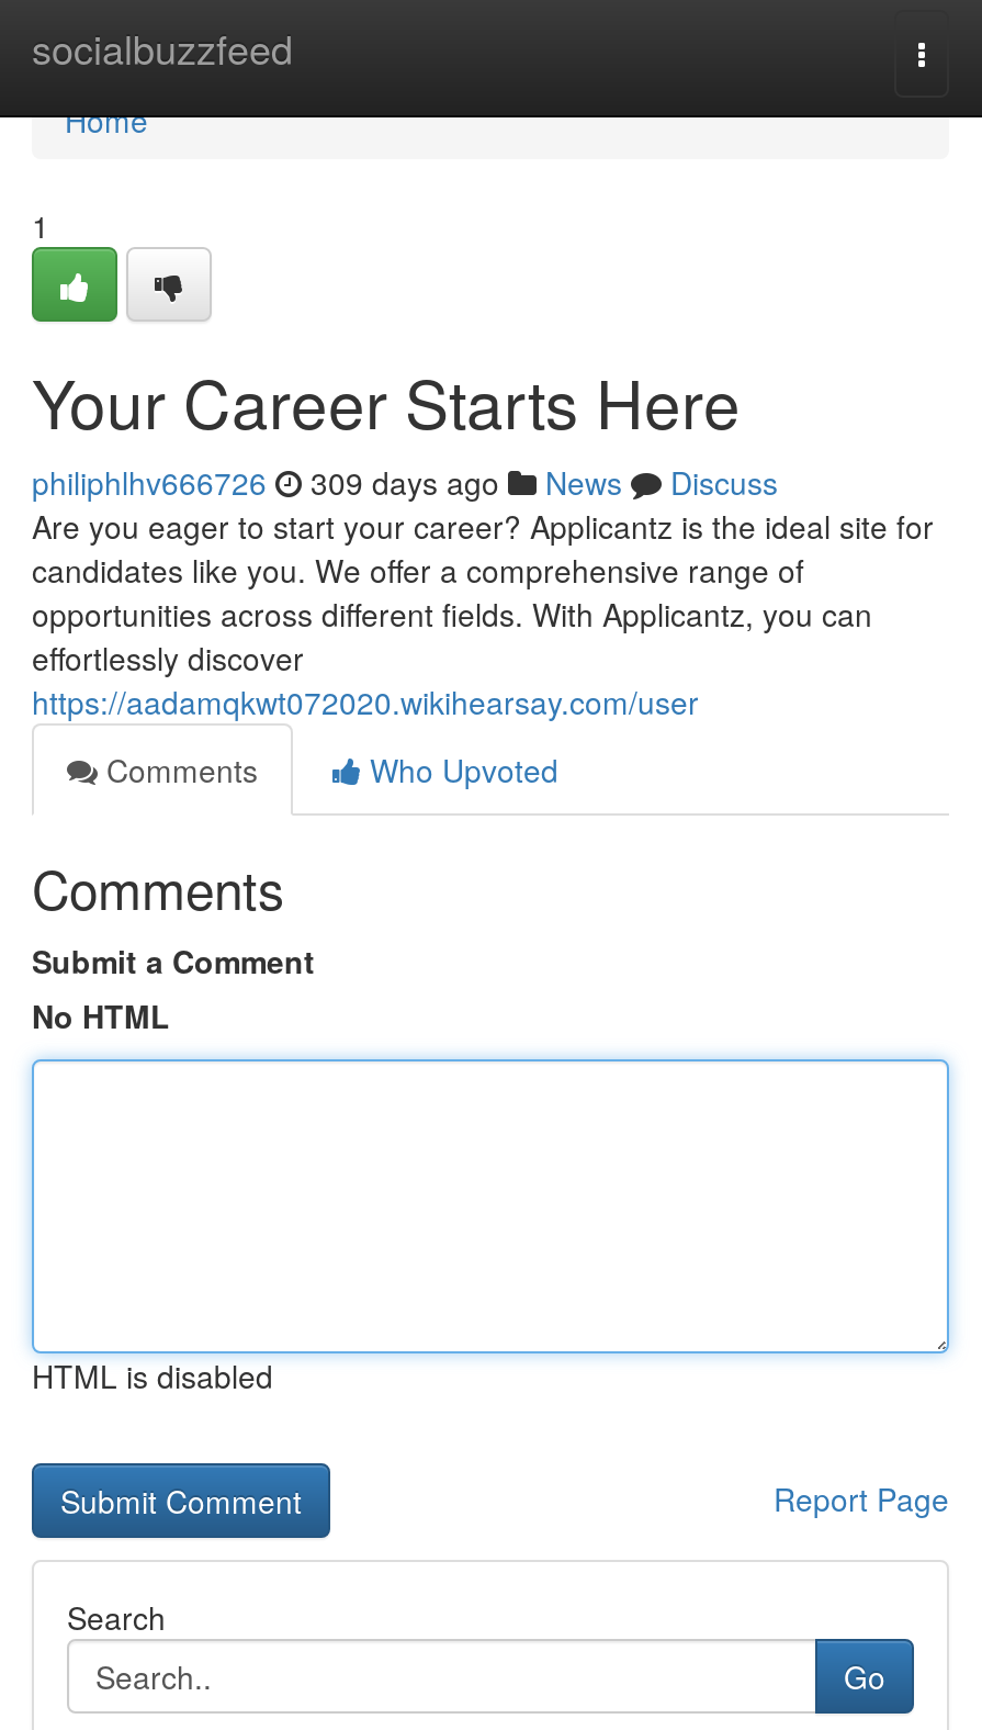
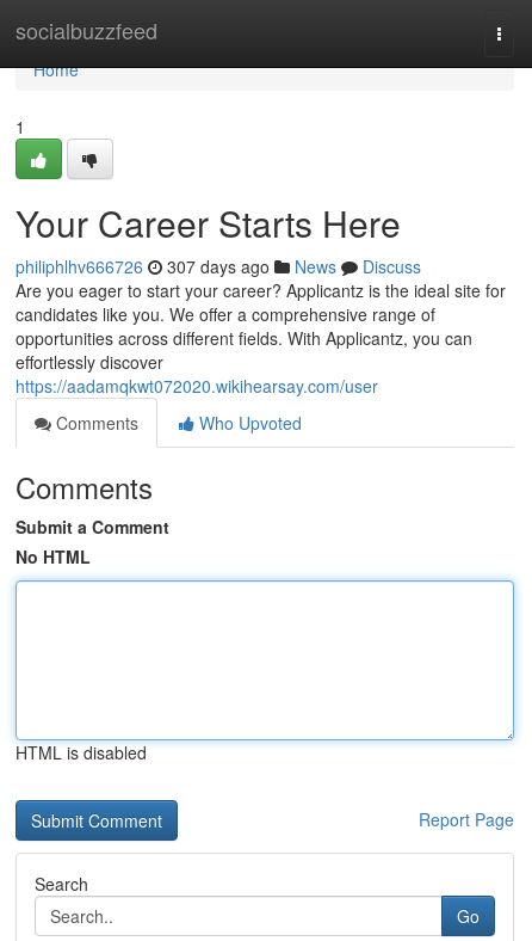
[32,460,778,504] philiphlhv666726 309 days ago News Discuss -> [16,254,421,278] philiphlhv666726 307 days ago News Discuss

